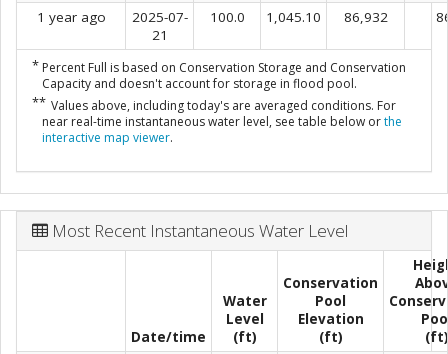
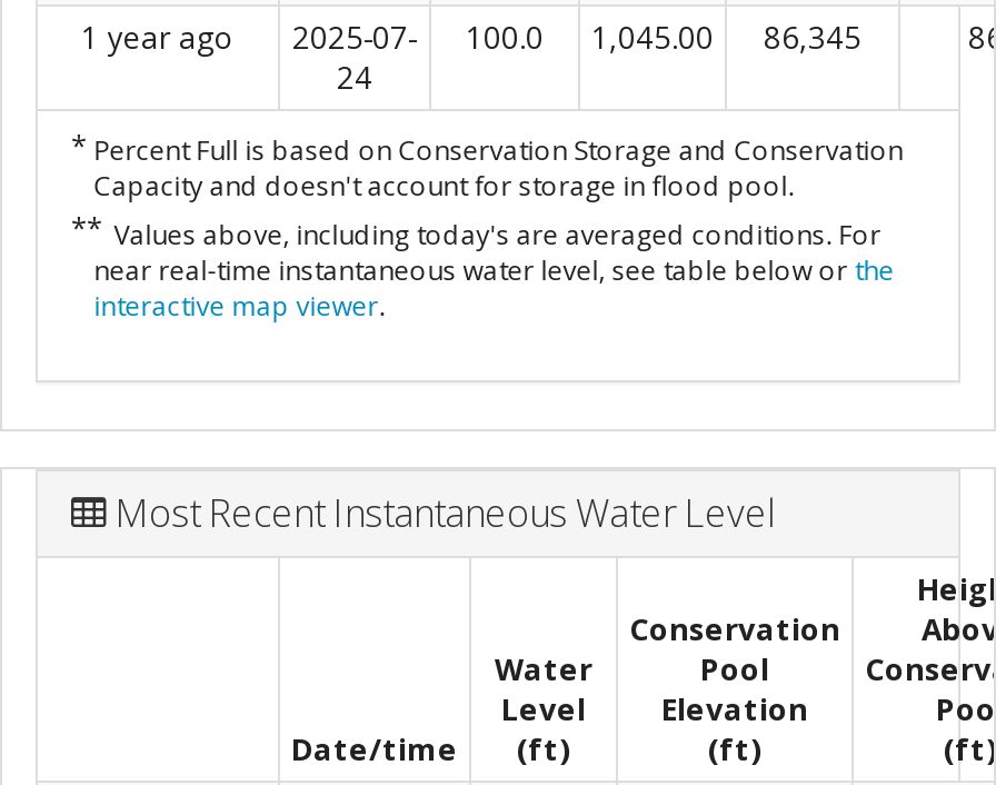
[266,8,321,26] 1,045.10 -> [591,17,714,57] 1,045.00
[343,8,387,26] 86,932 -> [764,17,861,57] 86,345
[151,26,167,44] 21 -> [337,57,372,97] 24

